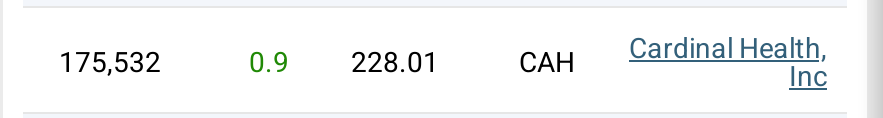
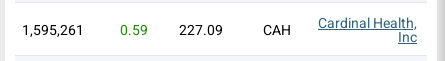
[59,42,161,84] 175,532 -> [22,20,84,41] 1,595,261
[249,42,289,84] 0.9 -> [120,20,148,41] 0.59
[351,42,439,84] 228.01 -> [179,20,223,41] 227.09

